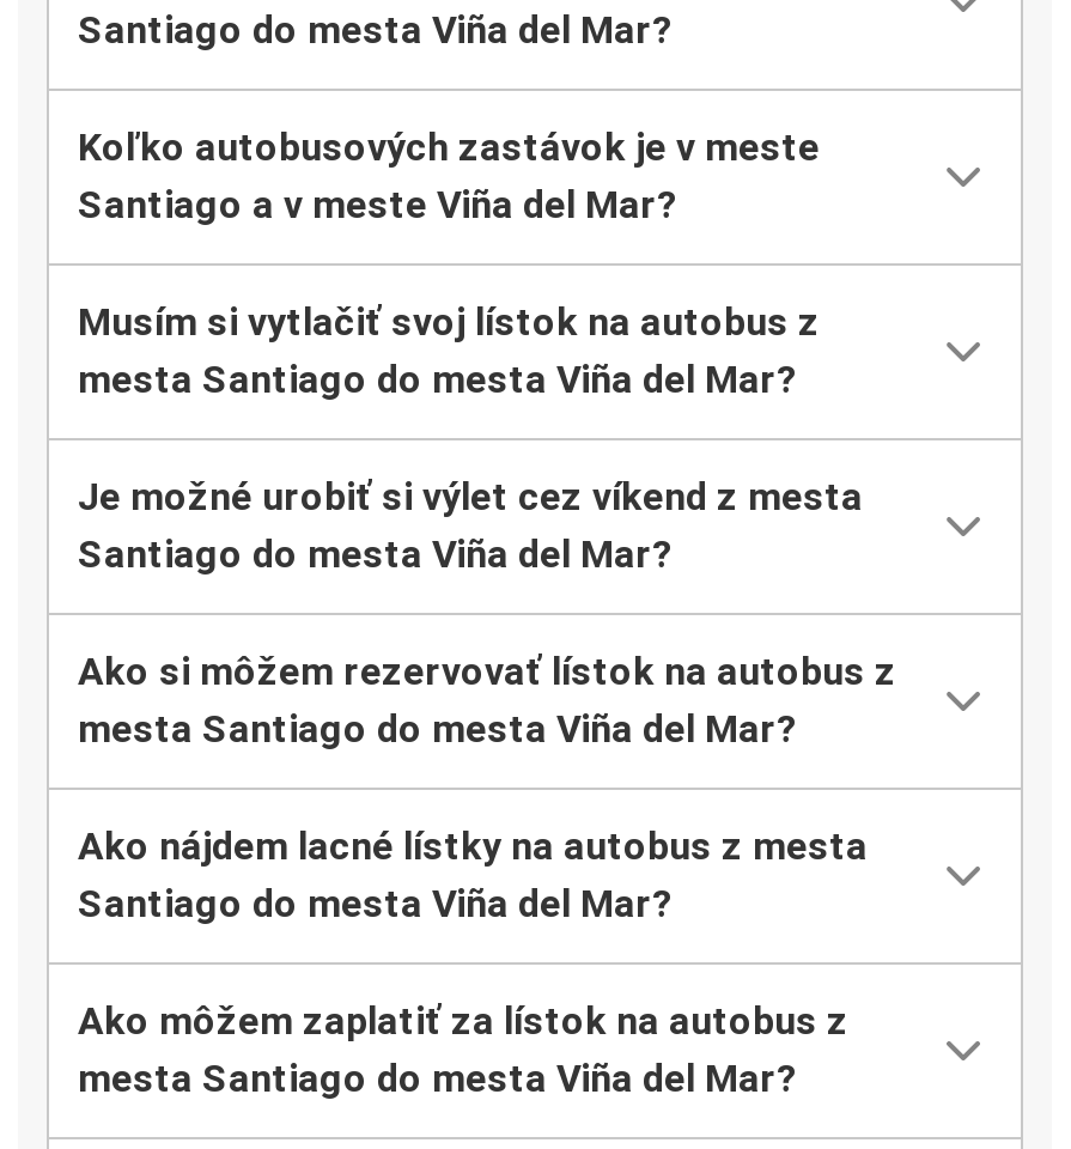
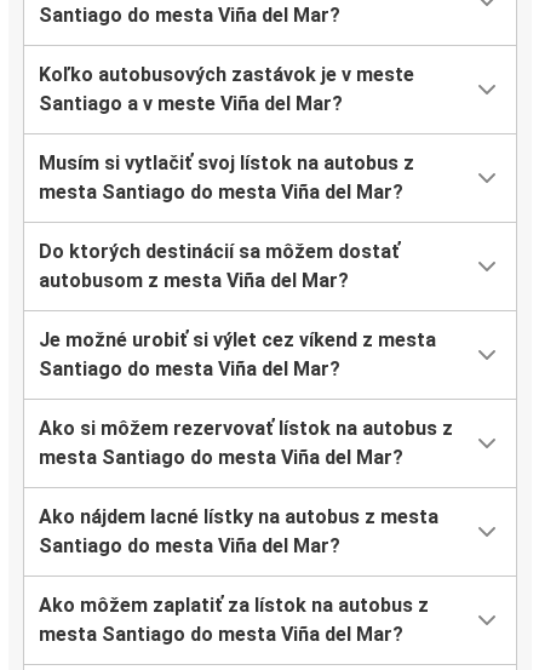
none -> [39,240,400,292] Do ktorých destinácií sa môžem dostať | autobusom z mesta Viña del Mar?

